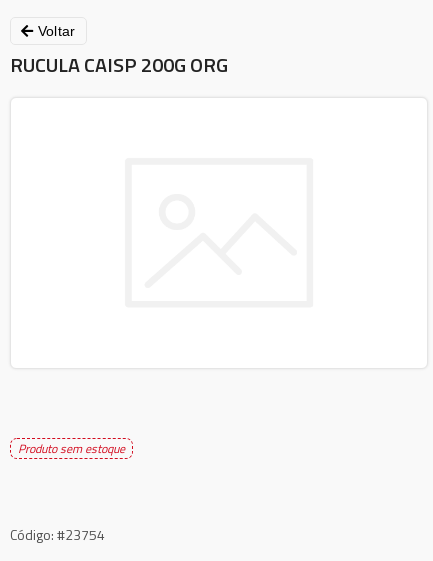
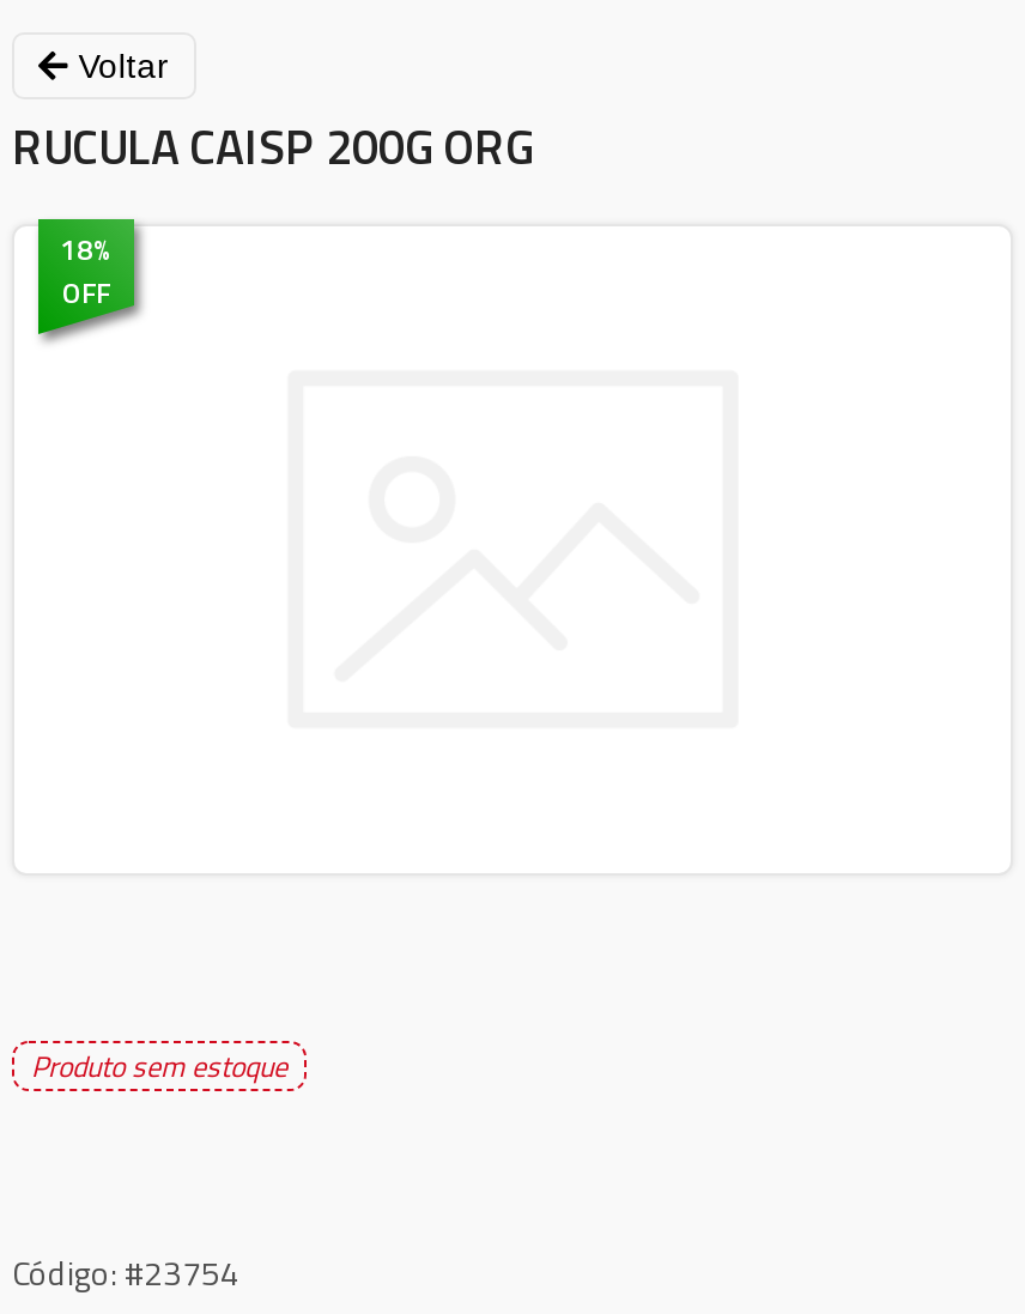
none -> [60,226,113,315] 18% | OFF

